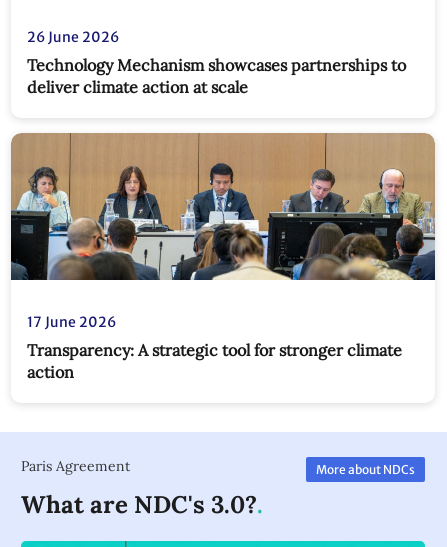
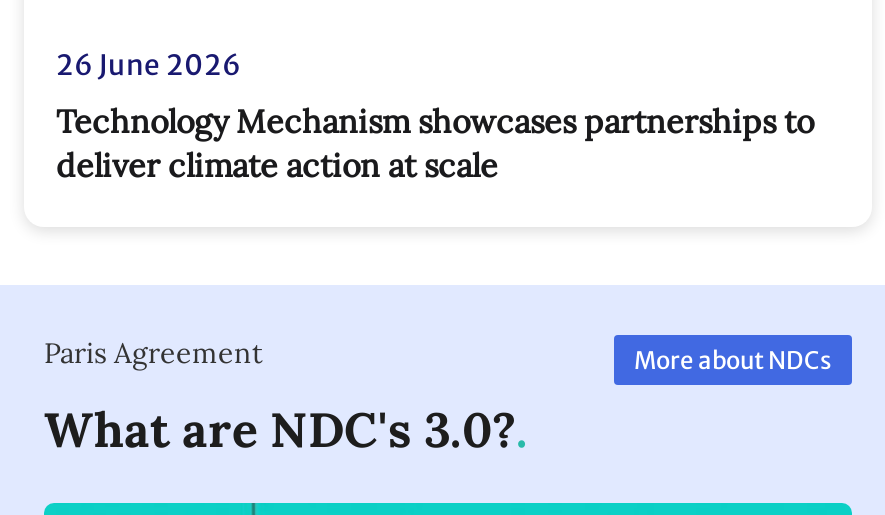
[10,132,436,382] [image] | 17 June 2026 | Transparency: A strategic tool for stronger climate | action -> none

